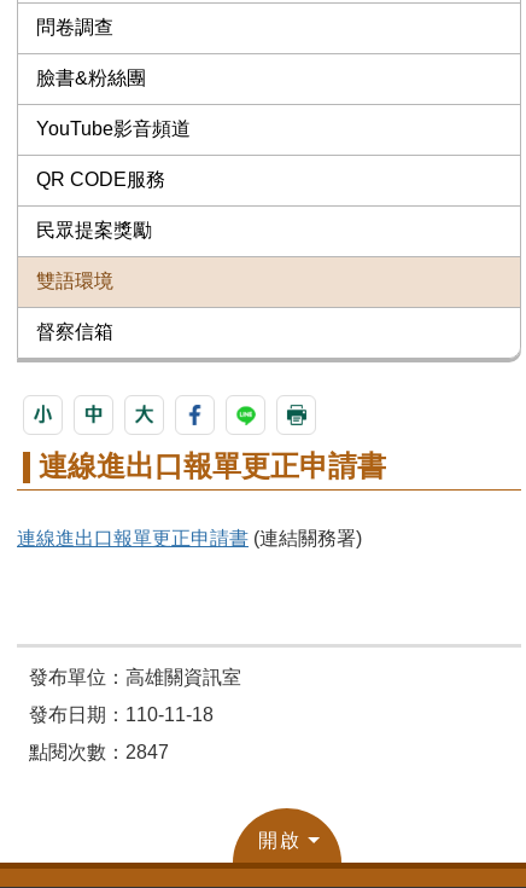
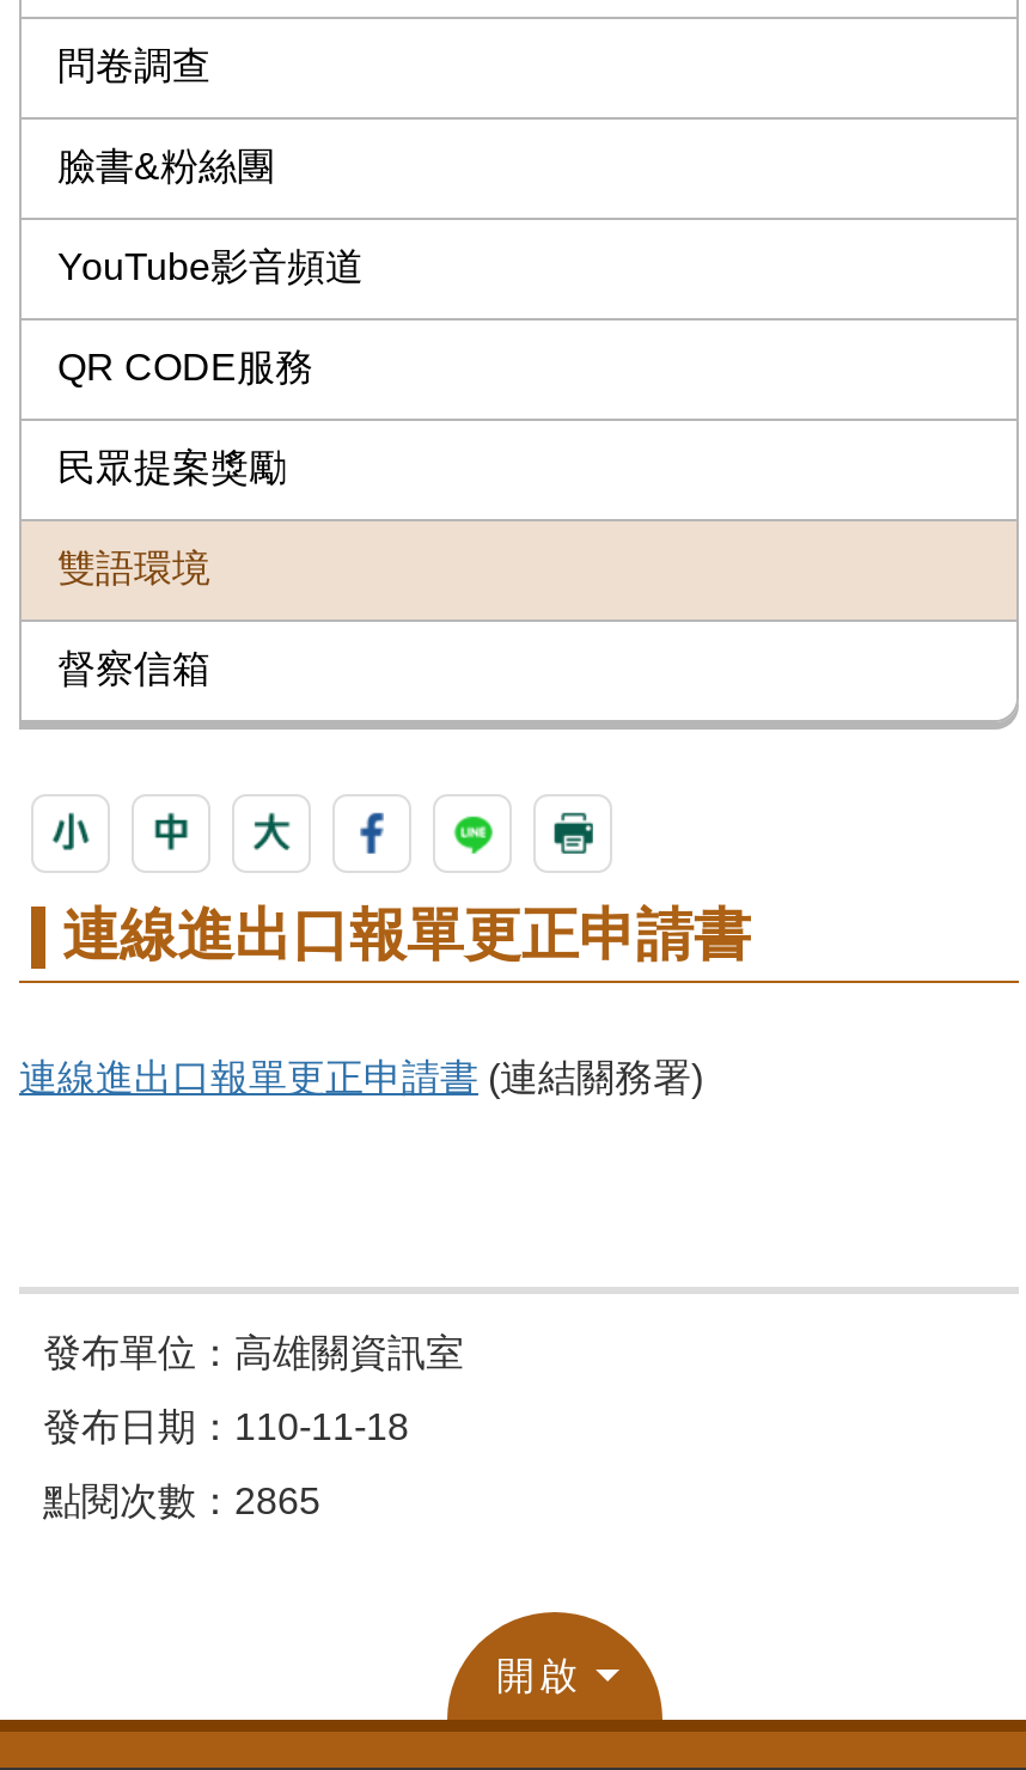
[29,742,169,763] 點閱次數：2847 -> [43,1481,320,1522] 點閱次數：2865

